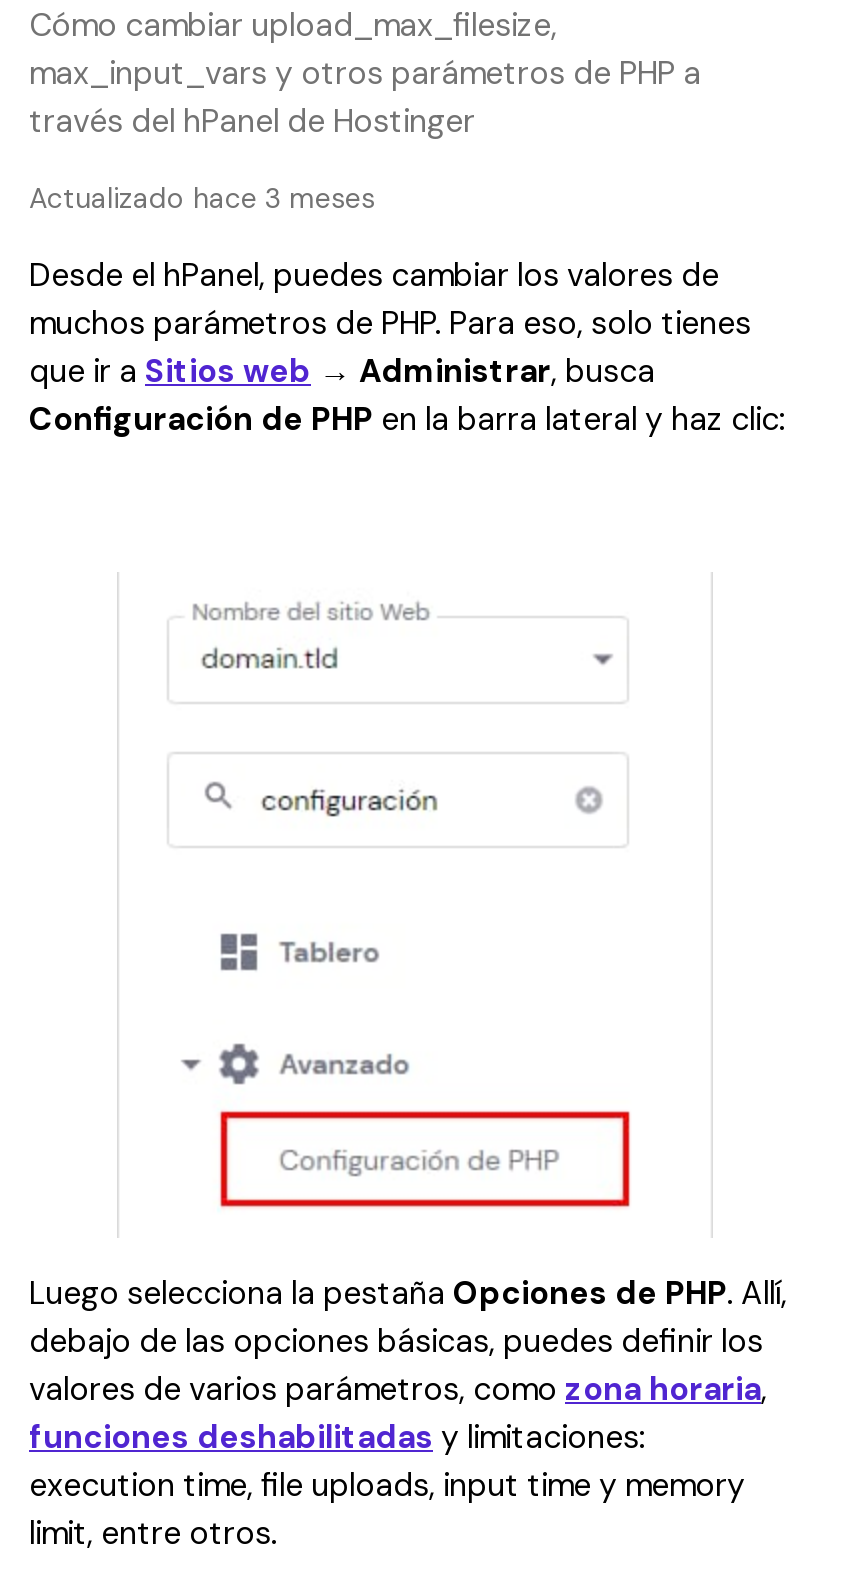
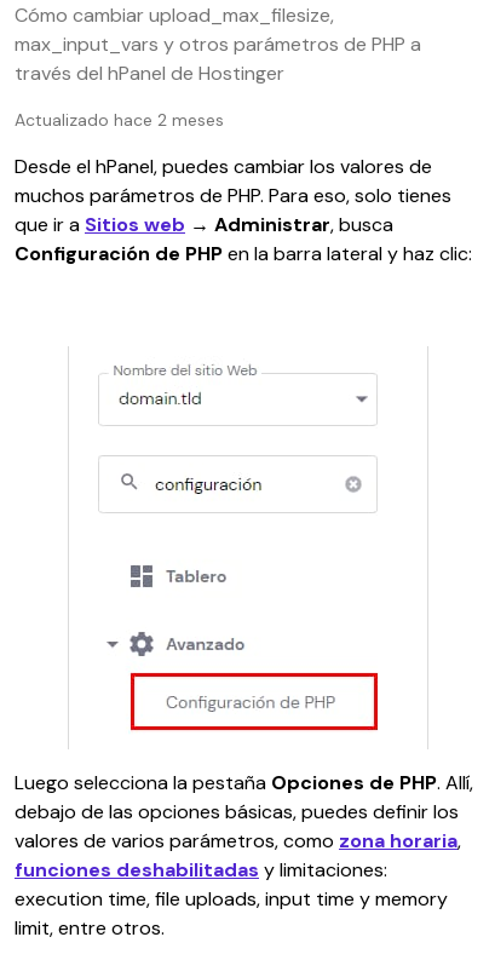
[29,180,375,216] Actualizado hace 3 meses -> [15,109,224,131] Actualizado hace 2 meses

